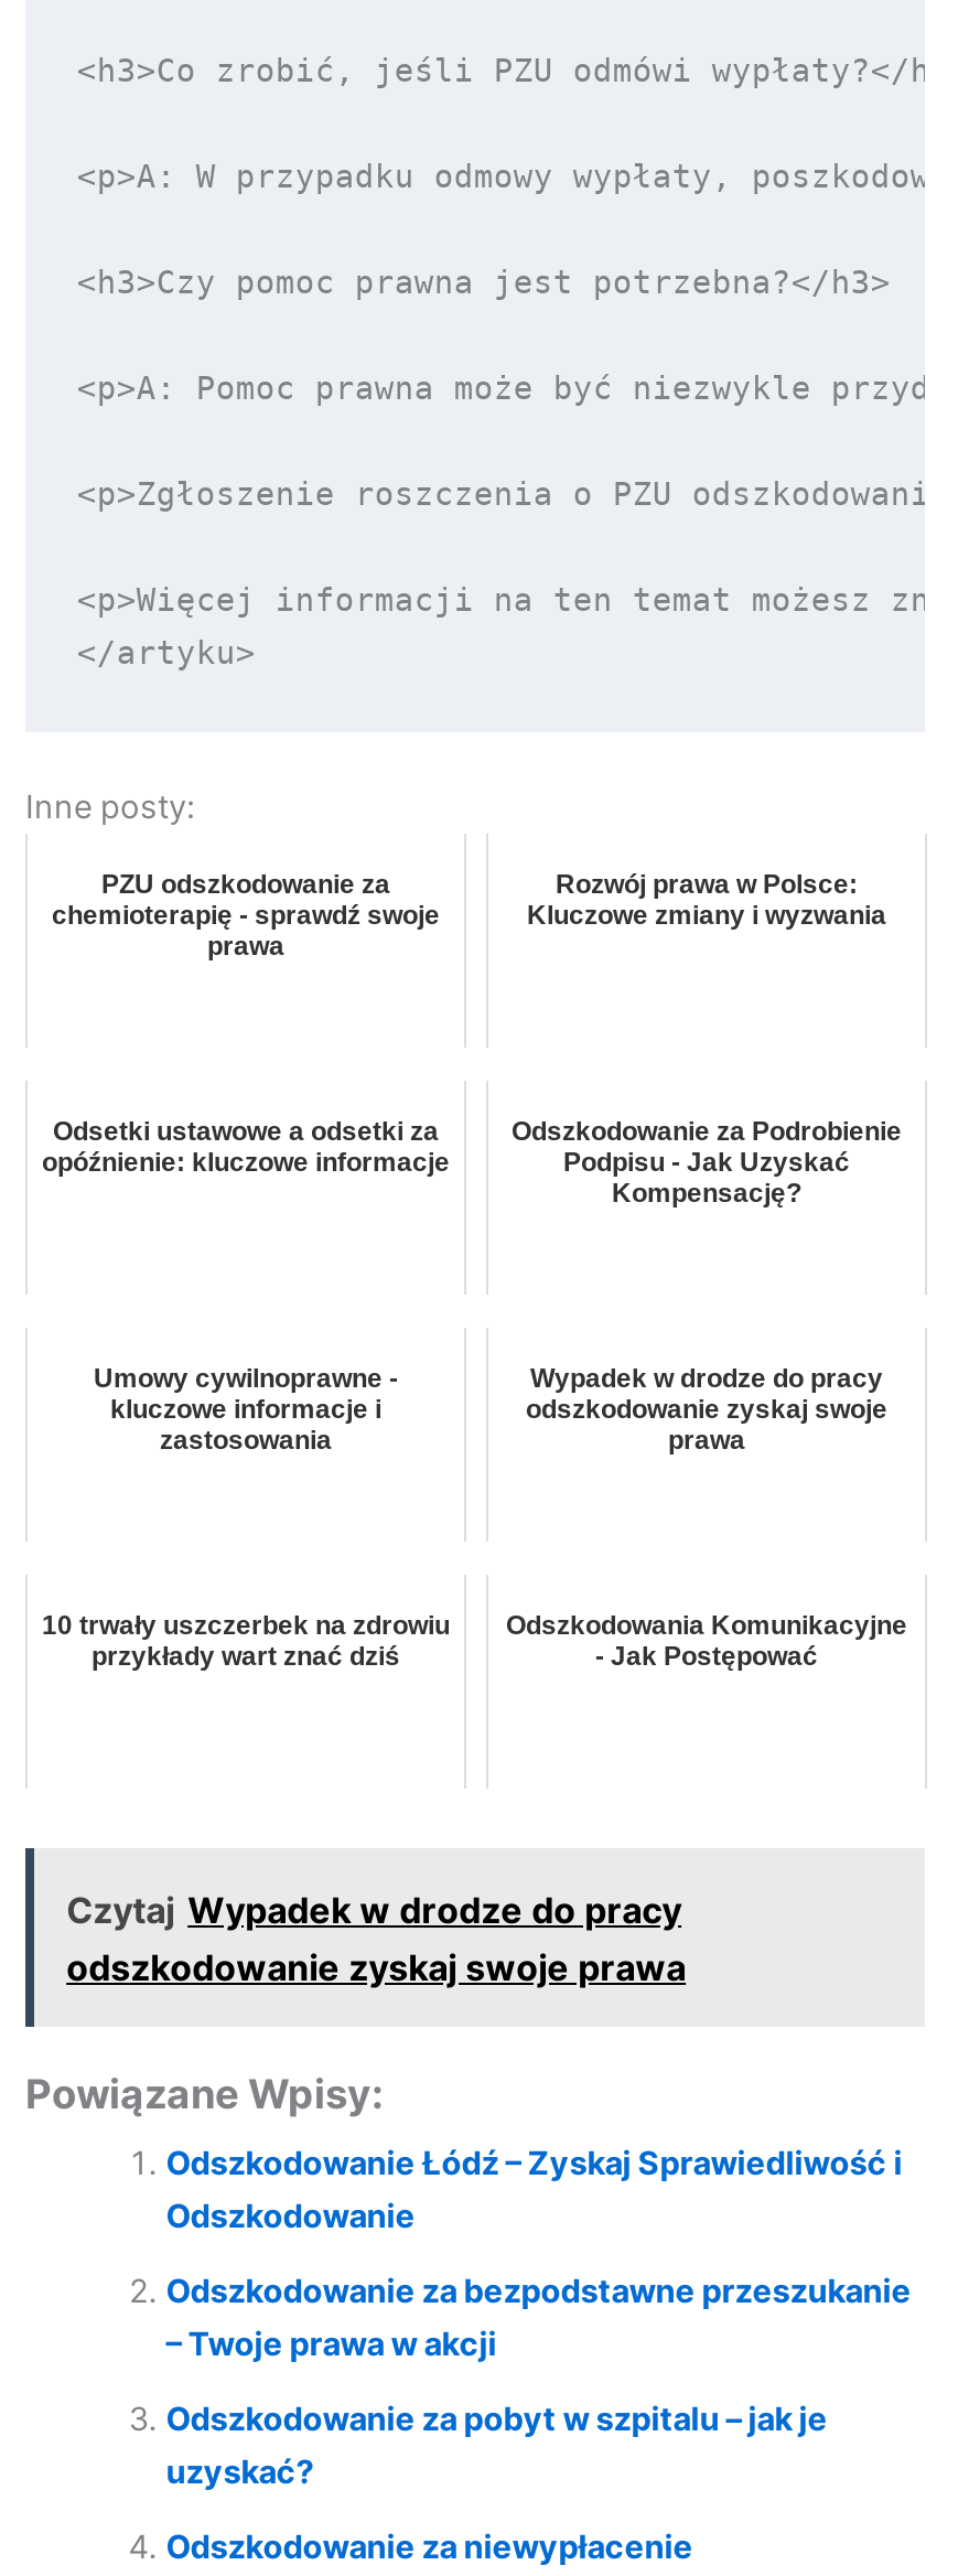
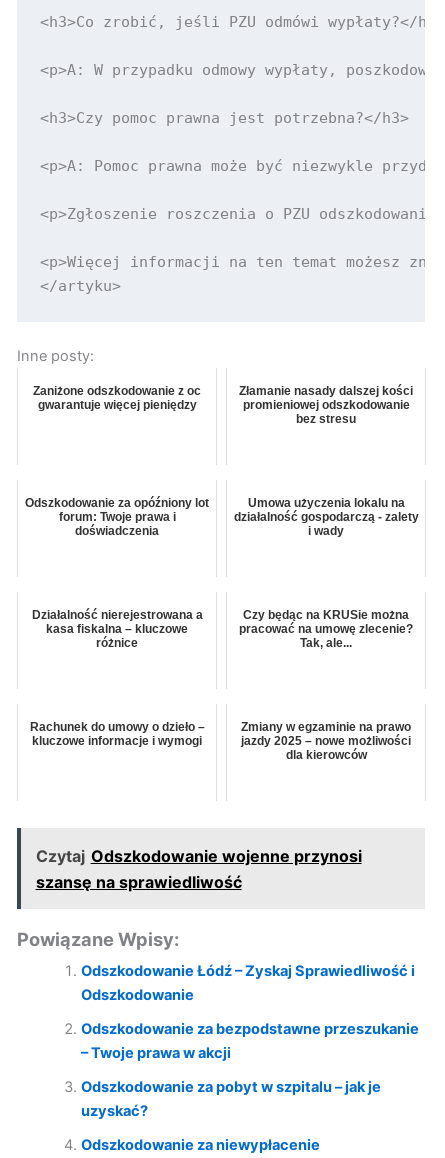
[52,869,440,962] PZU odszkodowanie za | chemioterapię - sprawdź swoje | prawa -> [33,384,201,412] Zaniżone odszkodowanie z oc | gwarantuje więcej pieniędzy
[527,869,886,931] Rozwój prawa w Polsce: | Kluczowe zmiany i wyzwania -> [239,384,413,426] Złamanie nasady dalszej kości | promieniowej odszkodowanie | bez stresu
[42,1116,450,1178] Odsetki ustawowe a odsetki za | opóźnienie: kluczowe informacje -> [25,496,209,538] Odszkodowanie za opóźniony lot | forum: Twoje prawa i | doświadczenia
[512,1116,902,1209] Odszkodowanie za Podrobienie | Podpisu - Jak Uzyskać | Kompensację? -> [233,496,418,538] Umowa użyczenia lokalu na | działalność gospodarczą - zalety | i wady
[94,1363,398,1456] Umowy cywilnoprawne - | kluczowe informacje i | zastosowania -> [31,608,202,650] Działalność nierejestrowana a | kasa fiskalna – kluczowe | różnice
[526,1363,887,1456] Wypadek w drodze do pracy | odszkodowanie zyskaj swoje | prawa -> [239,608,413,650] Czy będąc na KRUSie można | pracować na umowę zlecenie? | Tak, ale...
[42,1610,450,1672] 10 trwały uszczerbek na zdrowiu | przykłady wart znać dziś -> [29,720,204,748] Rachunek do umowy o dzieło – | kluczowe informacje i wymogi
[506,1610,907,1672] Odszkodowania Komunikacyjne | - Jak Postępować -> [241,720,411,762] Zmiany w egzaminie na prawo | jazdy 2025 – nowe możliwości | dla kierowców
[66,1887,686,1988] Czytaj Wypadek w drodze do pracy | odszkodowanie zyskaj swoje prawa -> [36,845,362,891] Czytaj Odszkodowanie wojenne przynosi | szansę na sprawiedliwość

